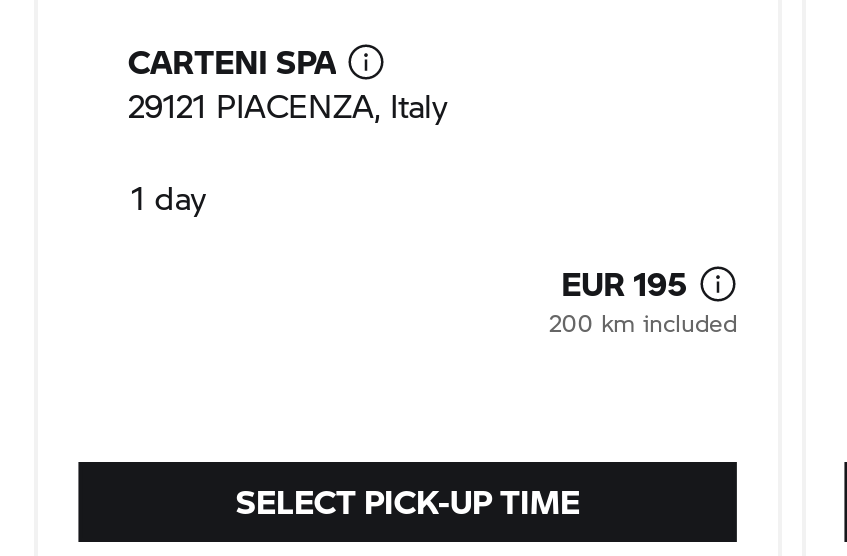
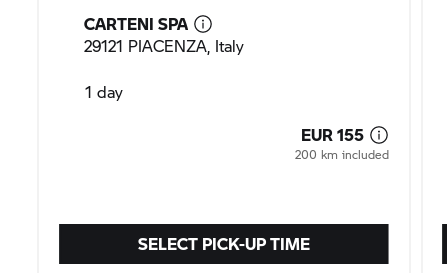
[561,260,687,306] EUR 195 -> [301,123,364,146] EUR 155

